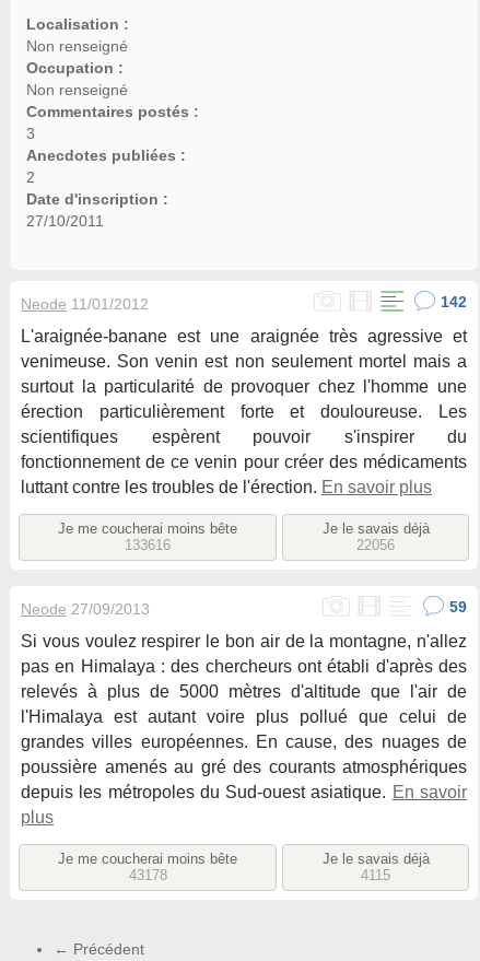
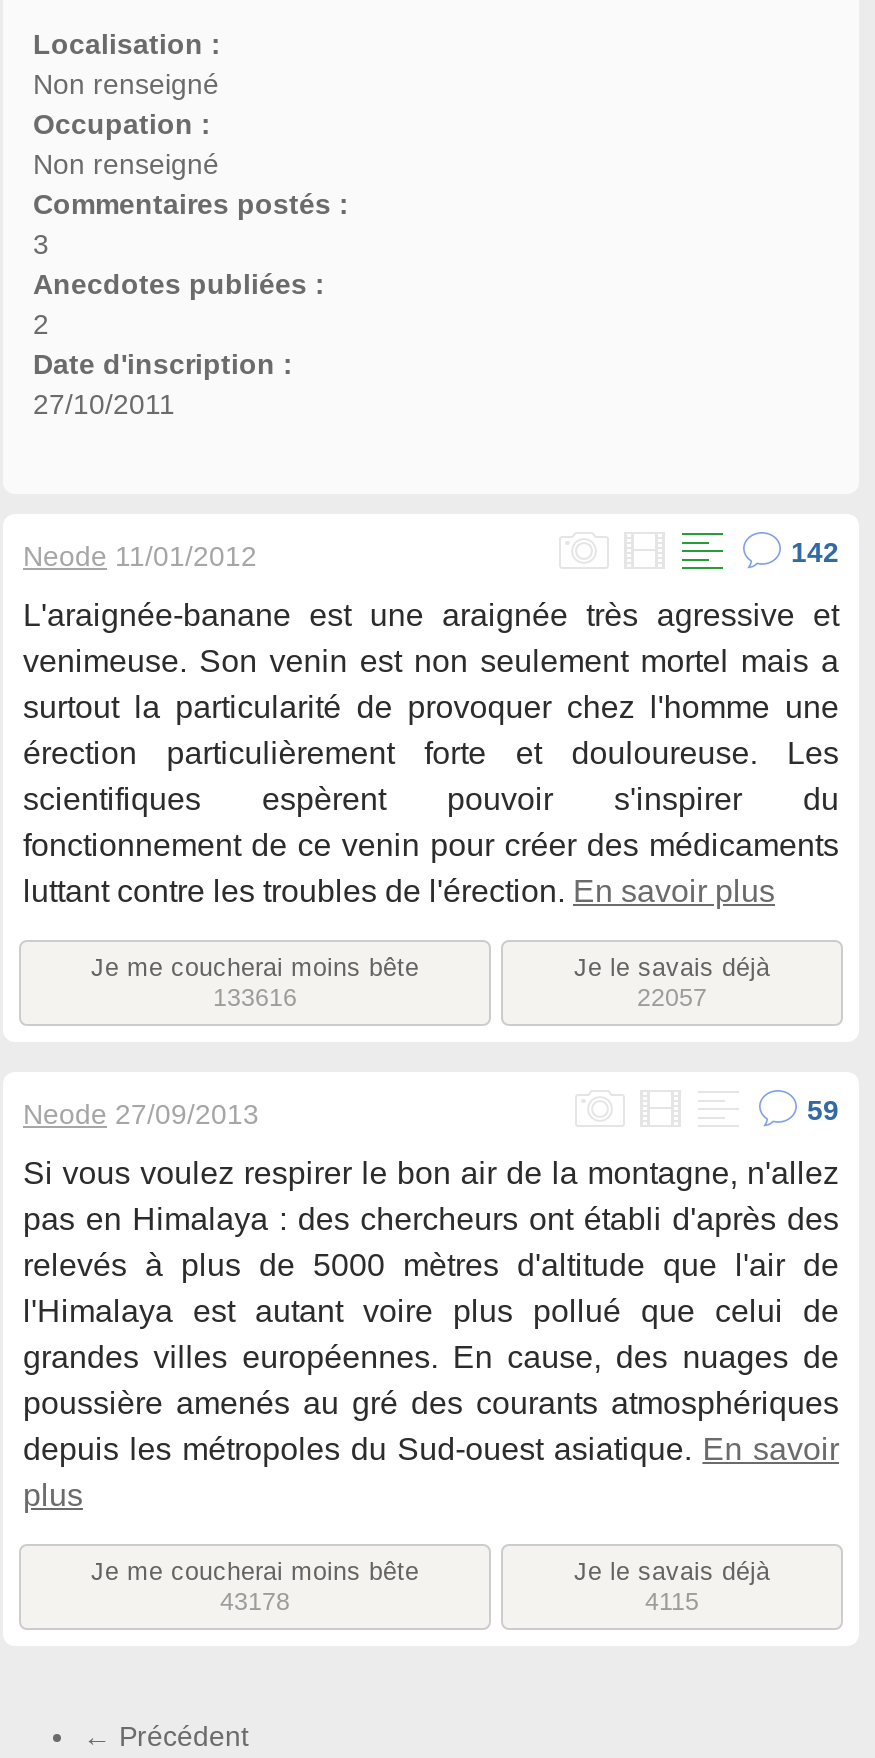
[356,538,395,554] 22056 -> [637,985,707,1013] 22057

